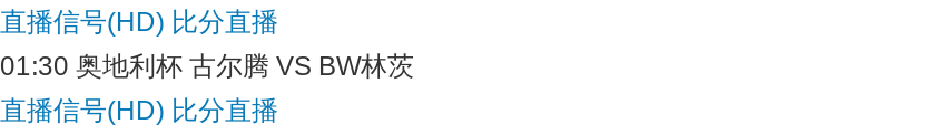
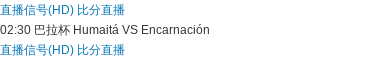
[0,51,414,82] 01:30 奥地利杯古尔腾 VS BW林茨 -> [0,23,210,37] 02:30 巴拉杯Humaitá VS Encarnación

